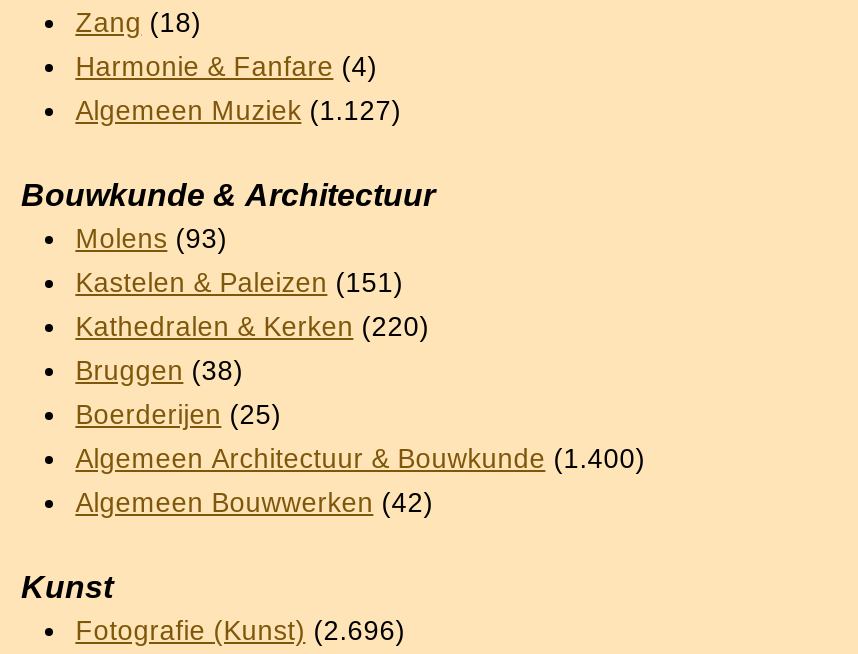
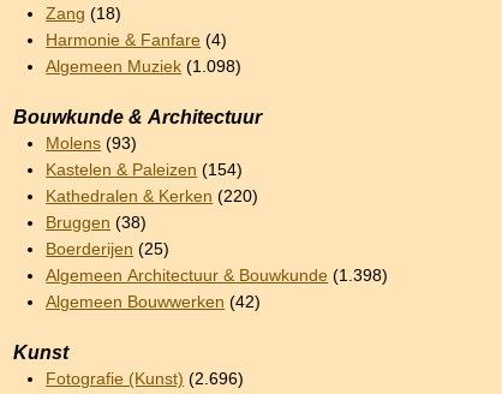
[75,95,401,125] Algemeen Muziek (1.127) -> [46,57,242,75] Algemeen Muziek (1.098)
[75,267,403,297] Kastelen & Paleizen (151) -> [46,161,243,179] Kastelen & Paleizen (154)
[75,443,645,473] Algemeen Architectuur & Bouwkunde (1.400) -> [46,266,388,284] Algemeen Architectuur & Bouwkunde (1.398)

